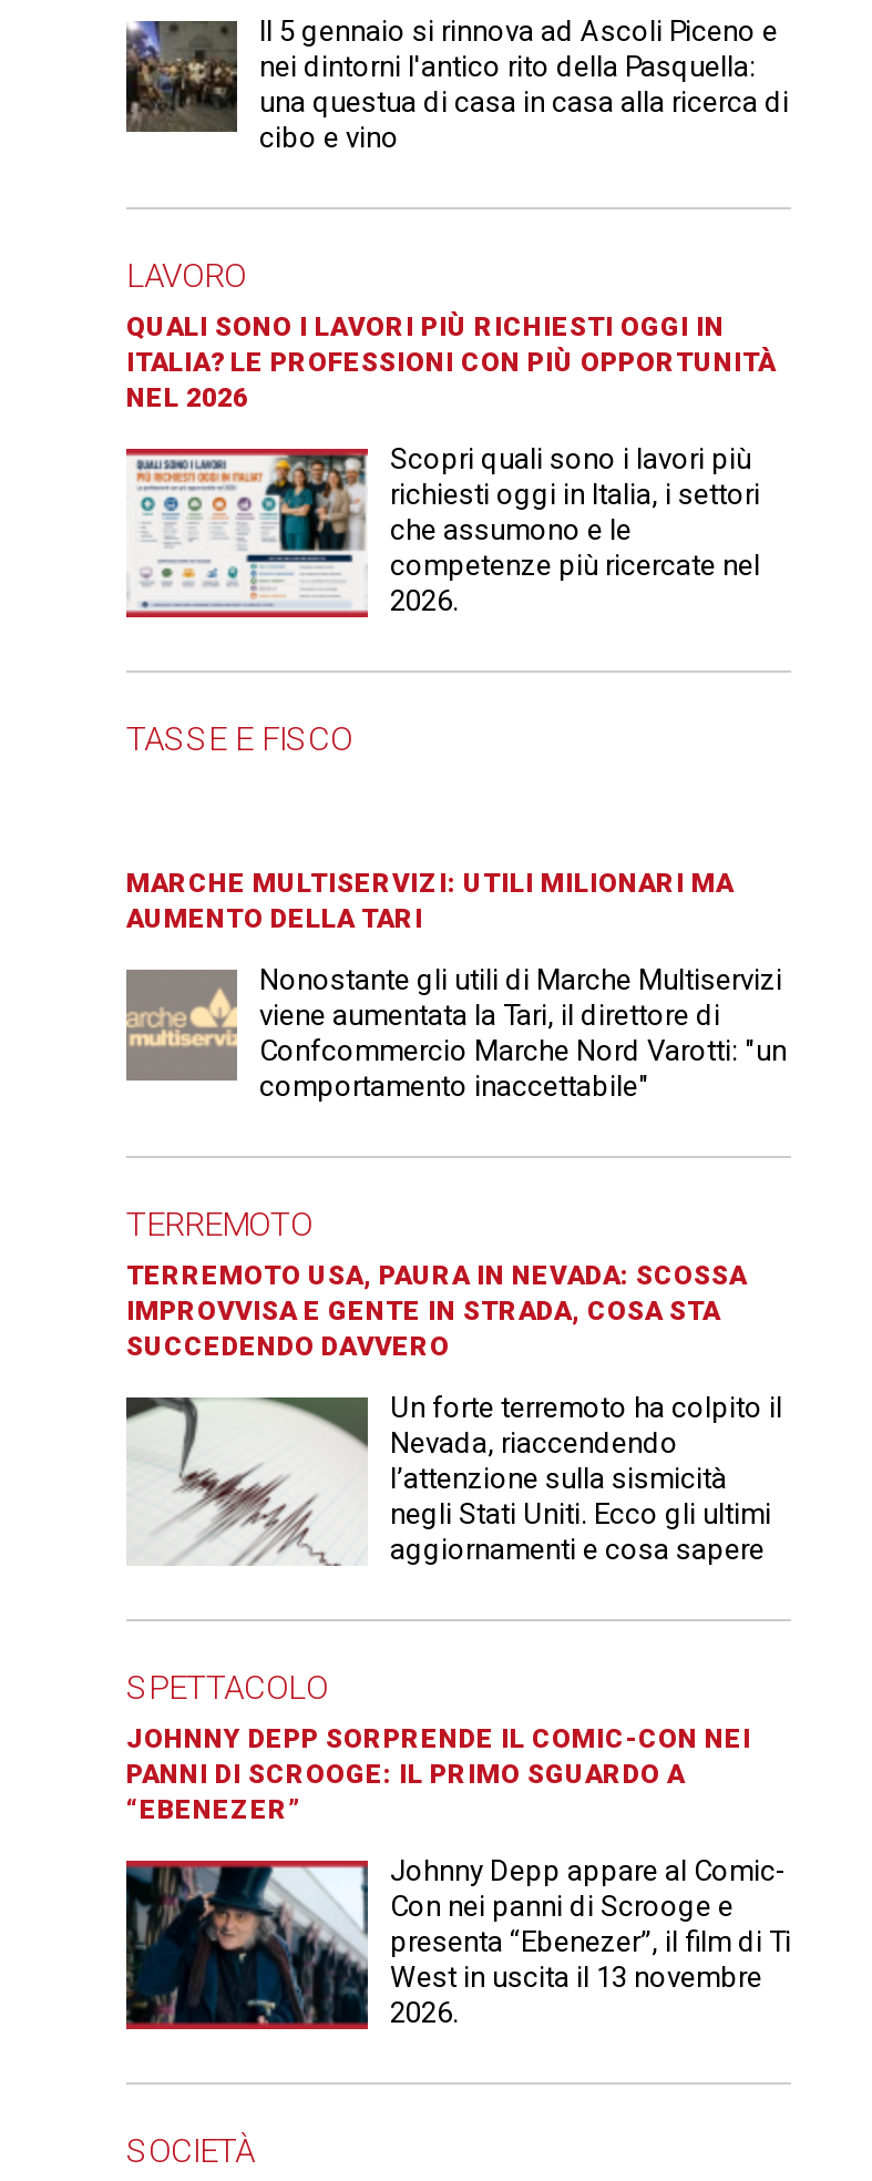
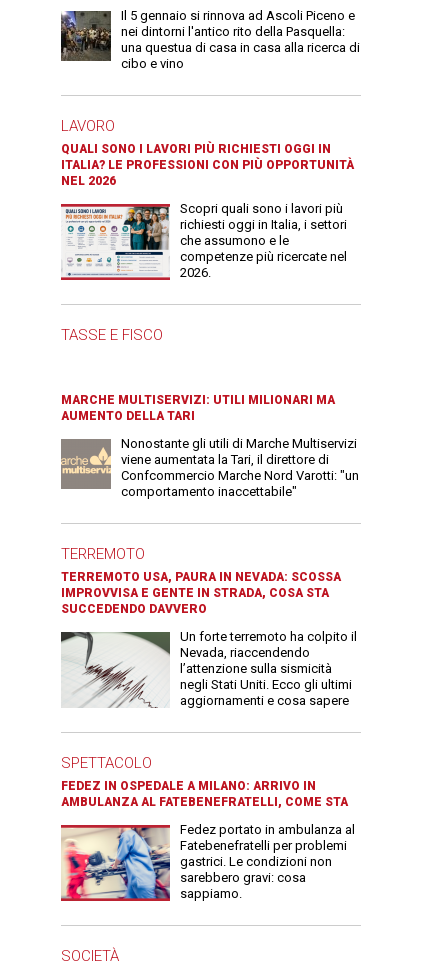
[126,1724,751,1826] JOHNNY DEPP SORPRENDE IL COMIC-CON NEI | PANNI DI SCROOGE: IL PRIMO SGUARDO A | “EBENEZER” -> [61,779,348,809] FEDEZ IN OSPEDALE A MILANO: ARRIVO IN | AMBULANZA AL FATEBENEFRATELLI, COME STA
[124,1855,791,2030] [image] | Johnny Depp appare al Comic- | Con nei panni di Scrooge e | presenta “Ebenezer”, il film di Ti | West in uscita il 13 novembre | 2026. -> [61,822,355,901] [image] | Fedez portato in ambulanza al | Fatebenefratelli per problemi | gastrici. Le condizioni non | sarebbero gravi: cosa | sappiamo.

